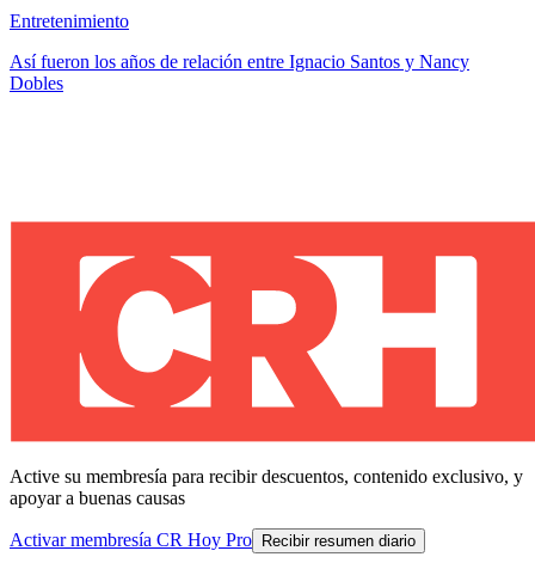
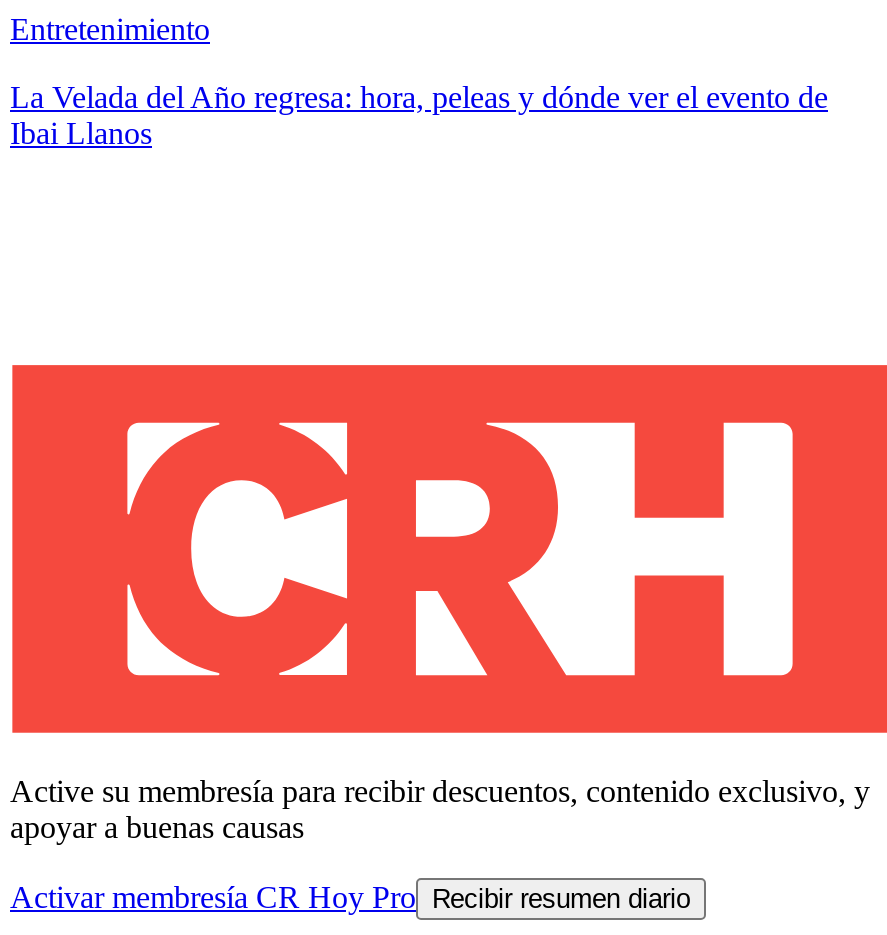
[10,52,469,93] Así fueron los años de relación entre Ignacio Santos y Nancy | Dobles -> [10,80,828,150] La Velada del Año regresa: hora, peleas y dónde ver el evento de | Ibai Llanos

